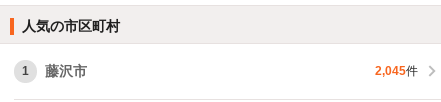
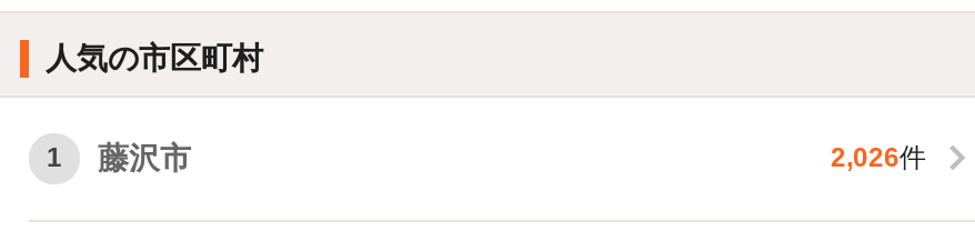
[375,64,418,78] 2,045件 -> [831,143,926,174] 2,026件

